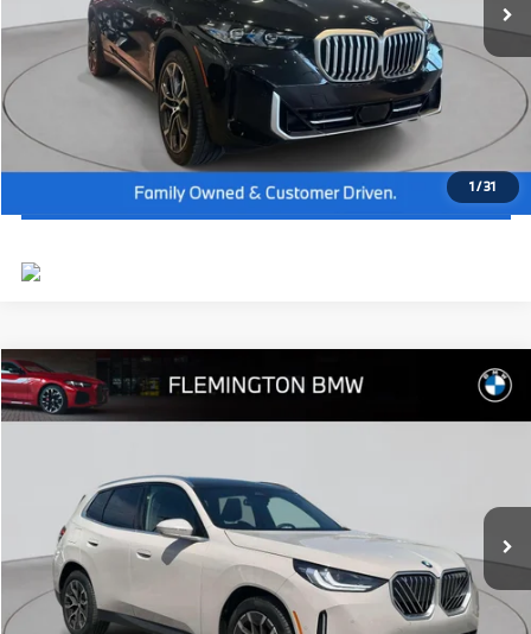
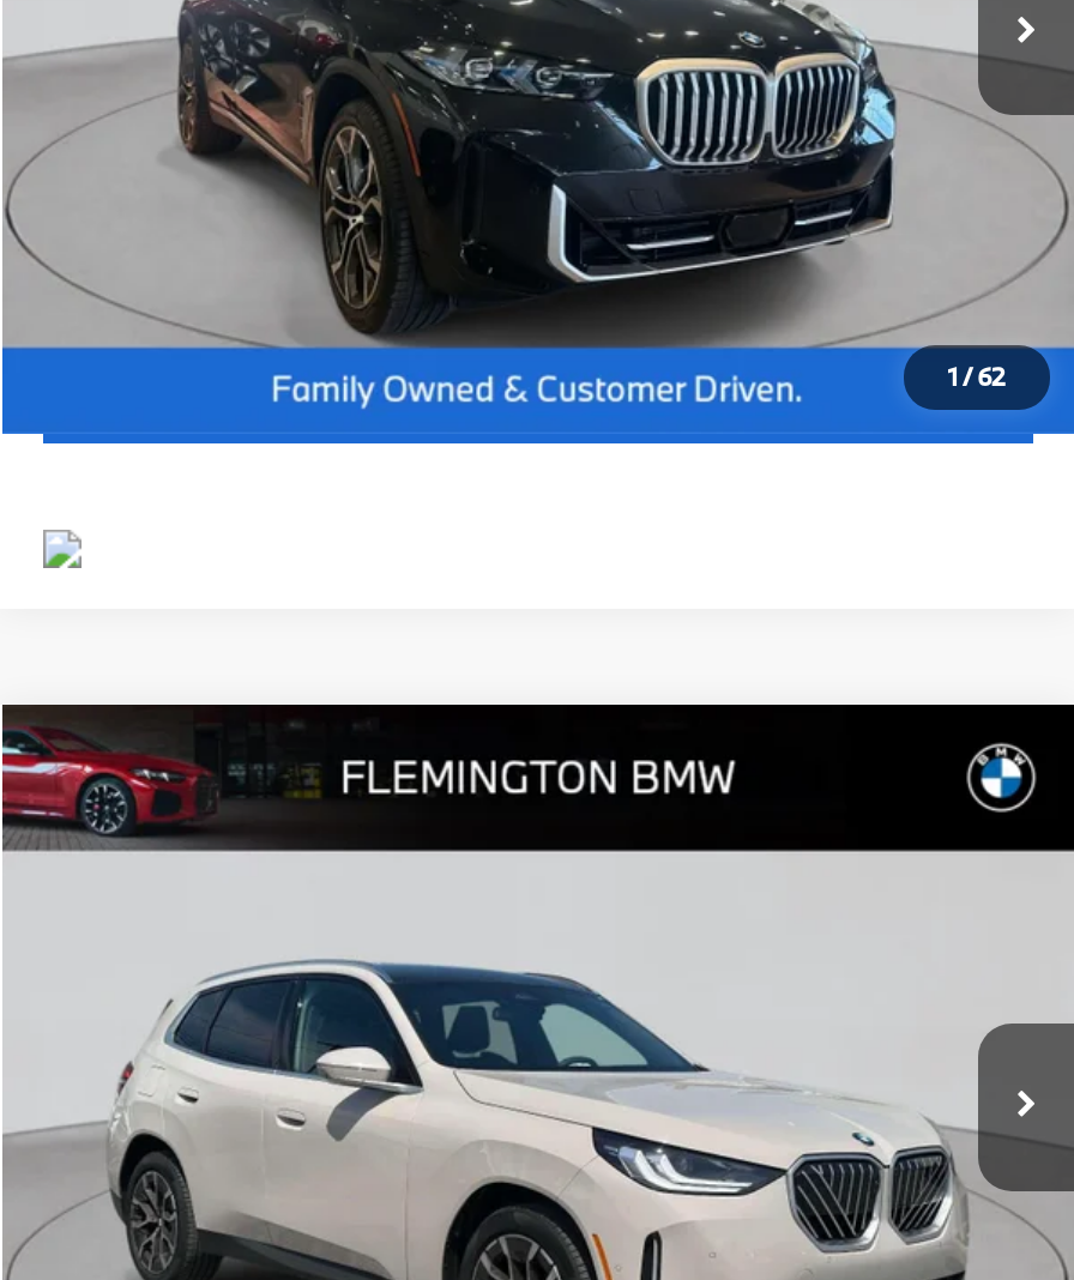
[470,179,496,195] 1 / 31 -> [948,361,1006,394] 1 / 62

